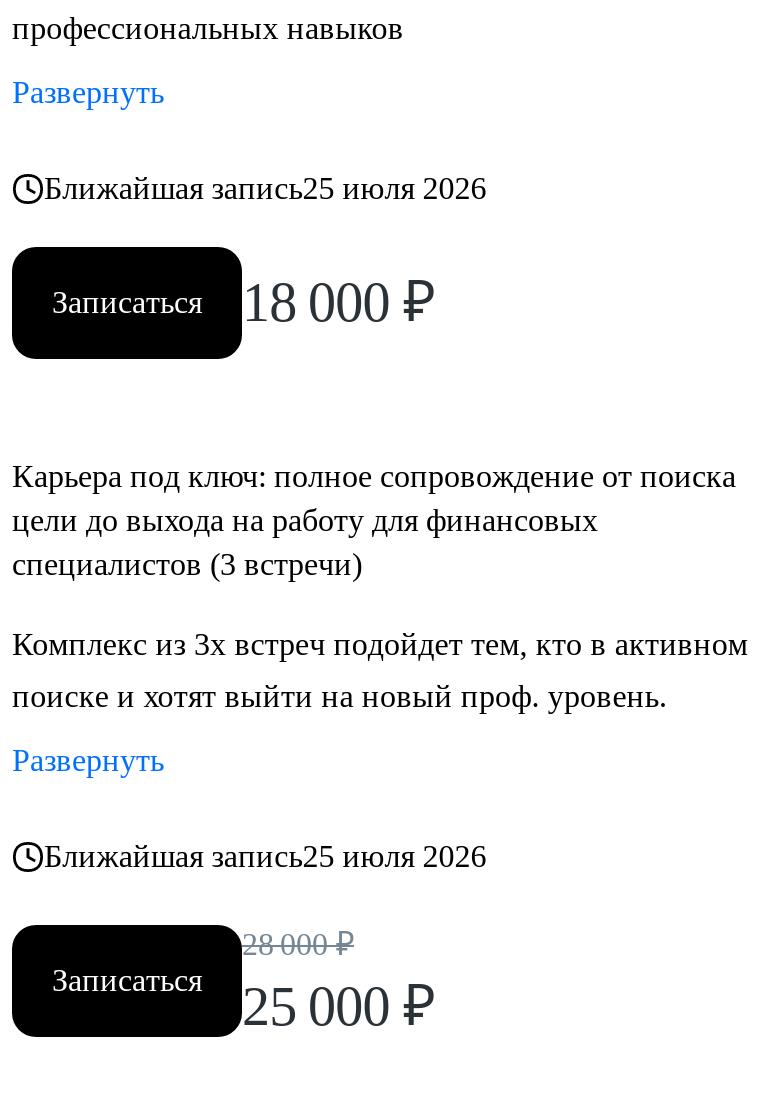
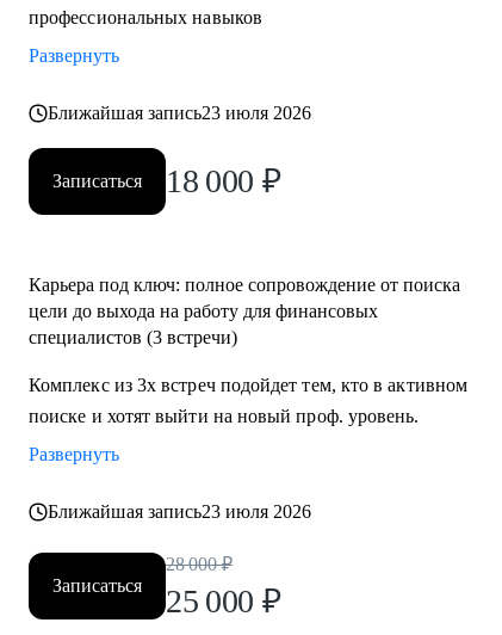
[44,171,487,205] Ближайшая запись25 июля 2026 -> [48,103,312,123] Ближайшая запись23 июля 2026
[44,839,487,873] Ближайшая запись25 июля 2026 -> [48,501,312,522] Ближайшая запись23 июля 2026

